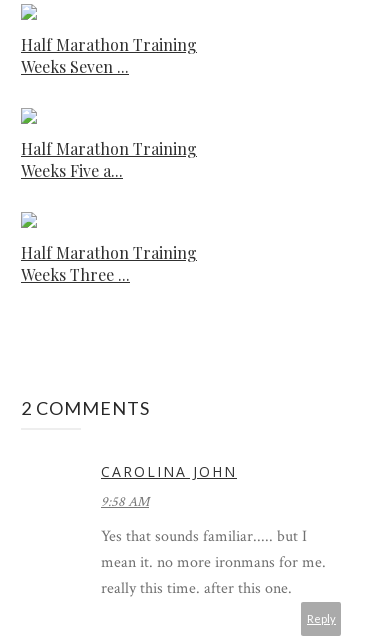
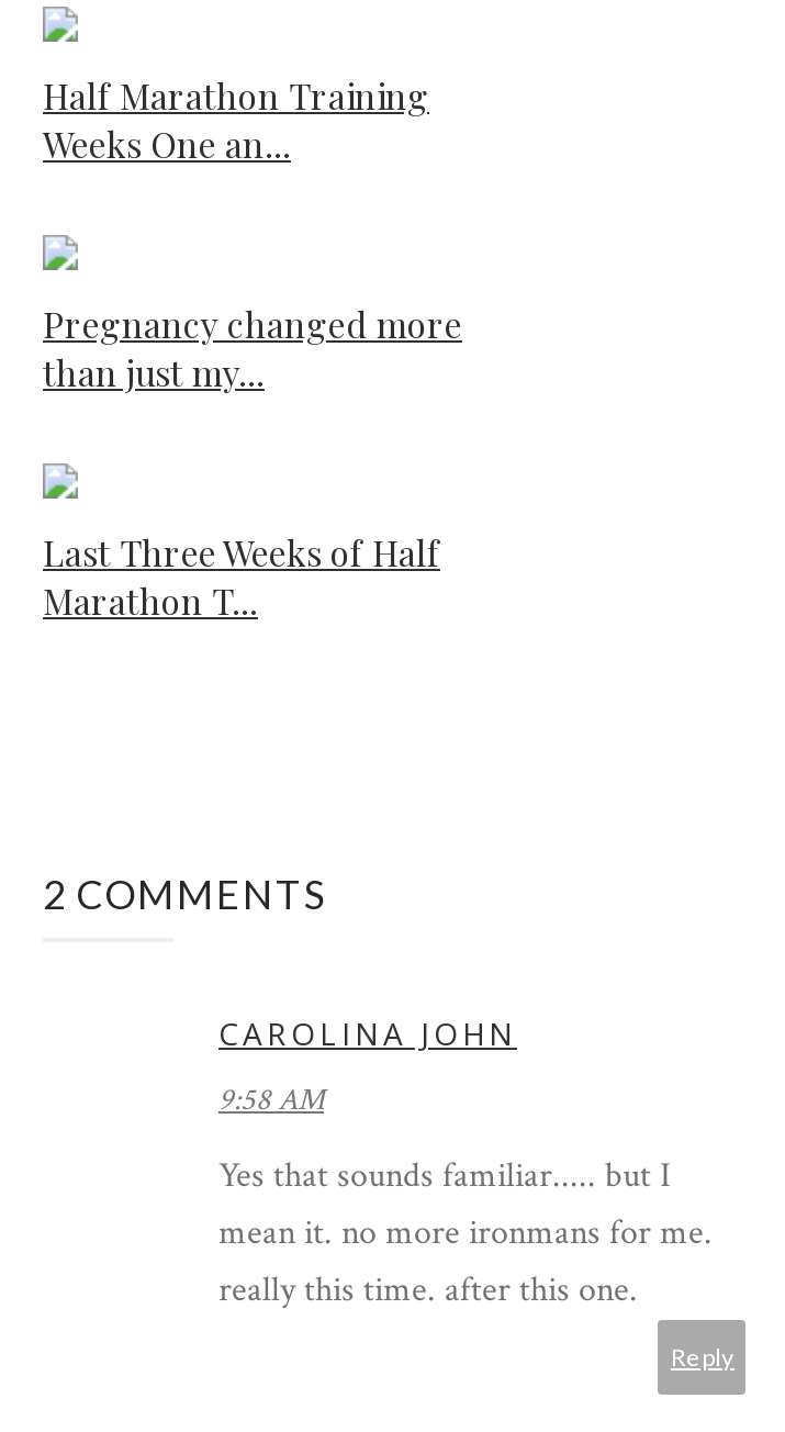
[21,56,129,77] Weeks Seven ... -> [43,120,291,166] Weeks One an...
[21,138,197,181] Half Marathon Training | Weeks Five a... -> [43,300,462,395] Pregnancy changed more | than just my...
[21,242,197,285] Half Marathon Training | Weeks Three ... -> [43,529,440,623] Last Three Weeks of Half | Marathon T...

